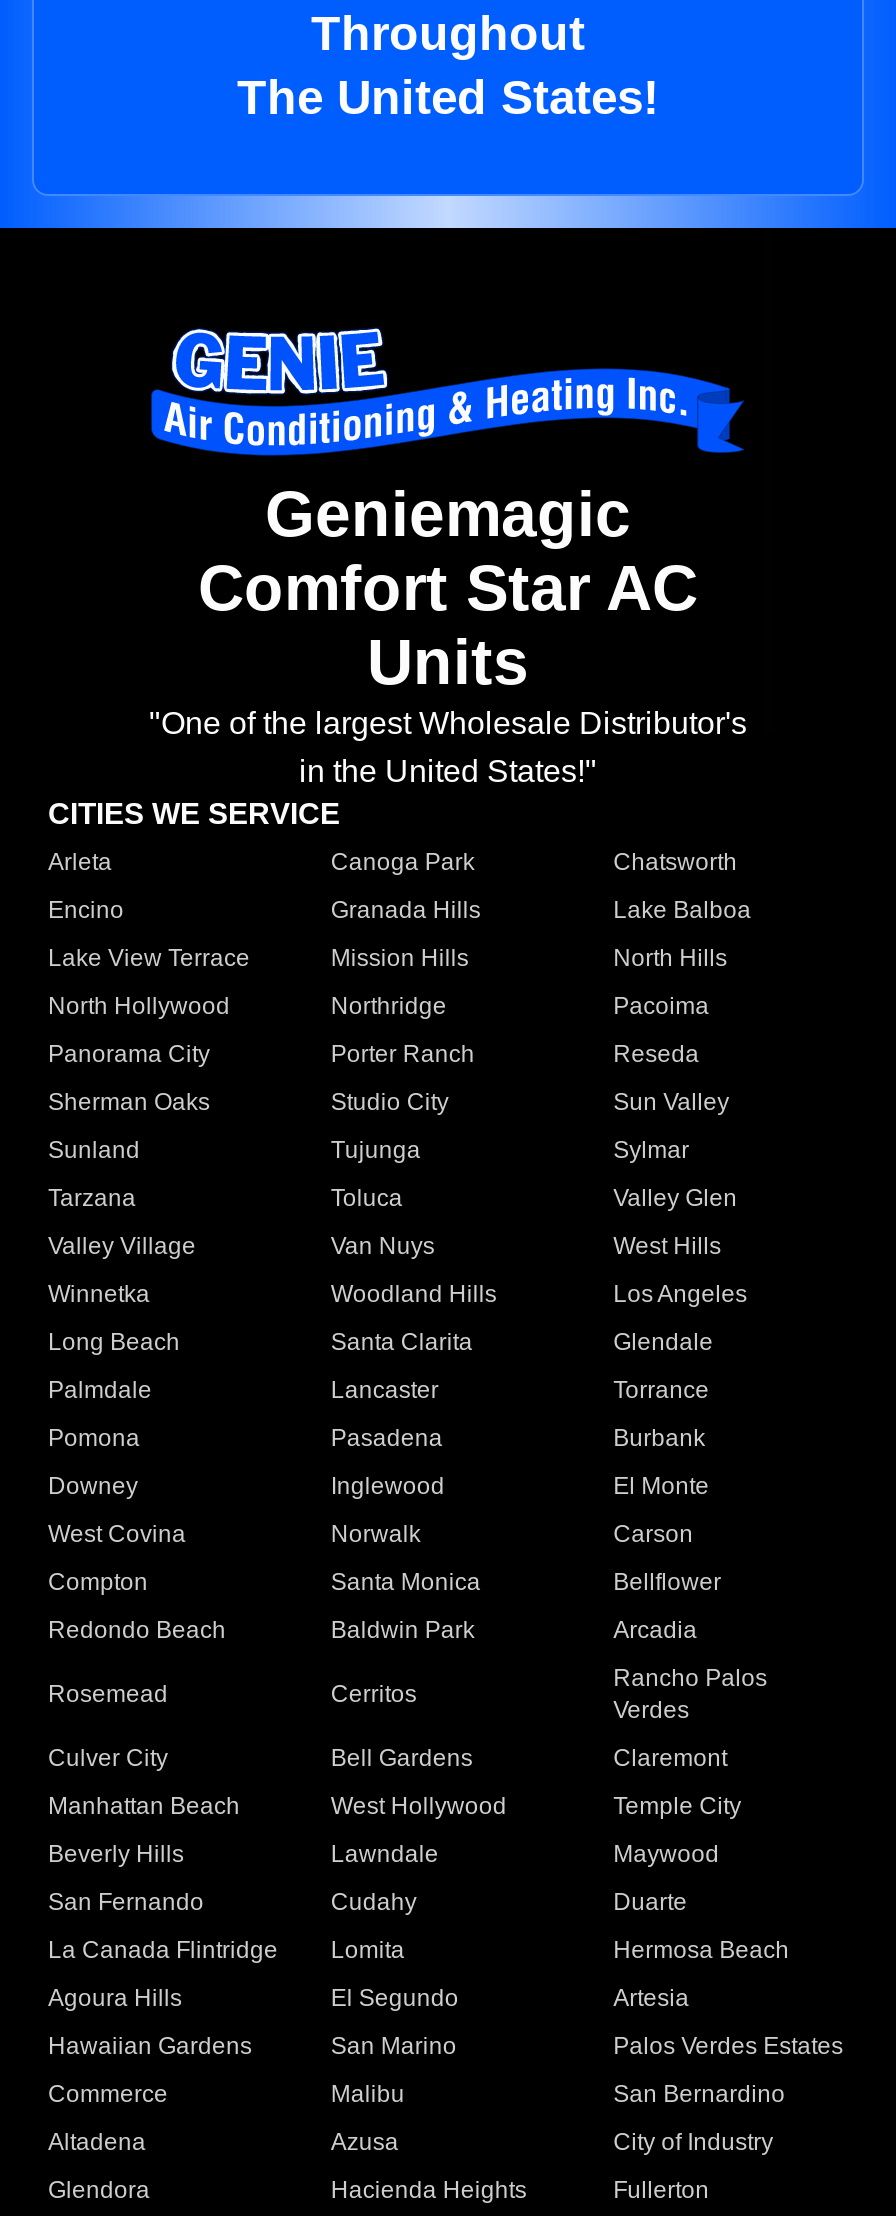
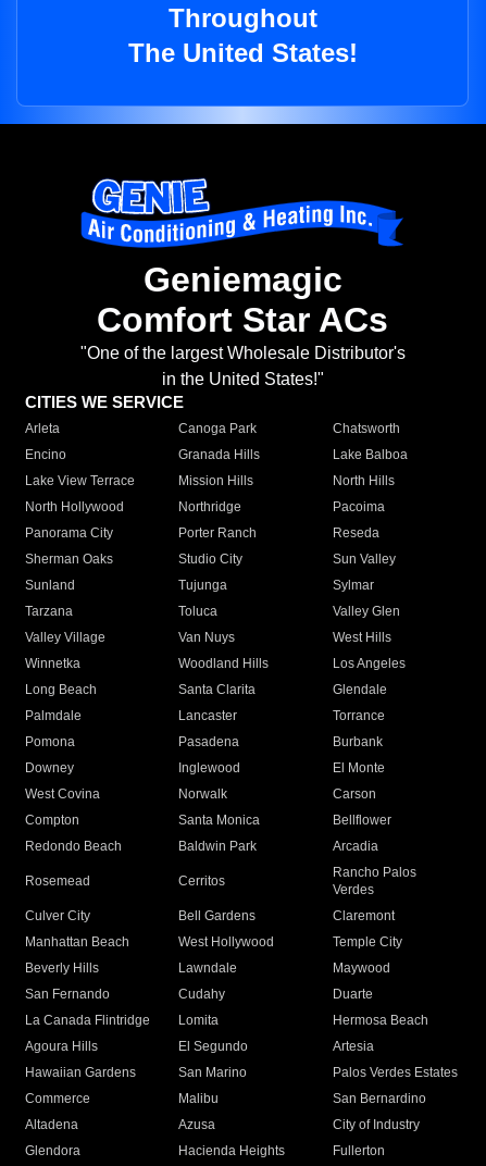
[198,553,698,699] Comfort Star AC | Units -> [97,301,388,340] Comfort Star ACs

